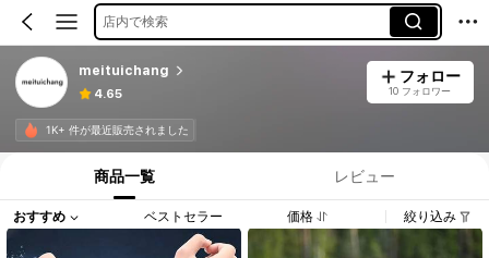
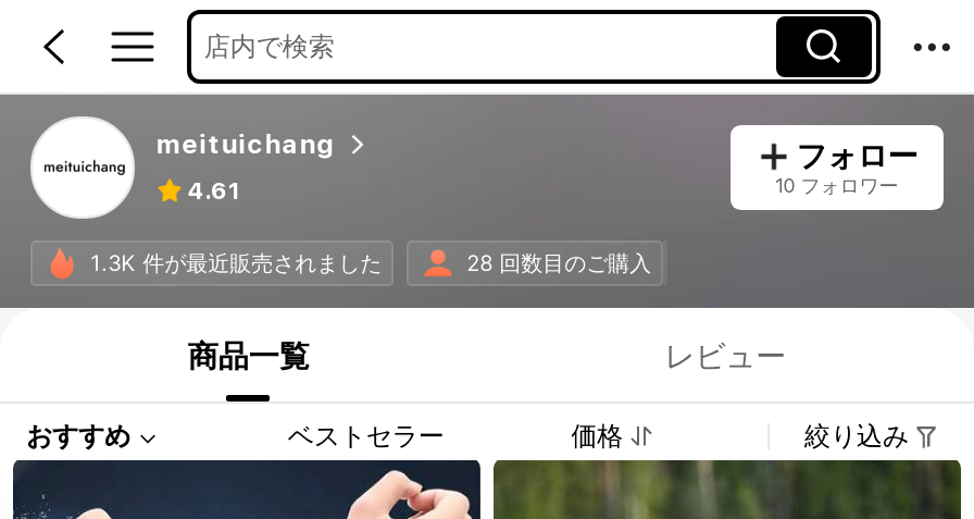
[94,87,122,102] 4.65 -> [187,178,241,206] 4.61
[45,123,188,136] 1K+ 件が最近販売されました -> [90,249,651,275] 1.3K 件が最近販売されました | 28 回数目のご購入

